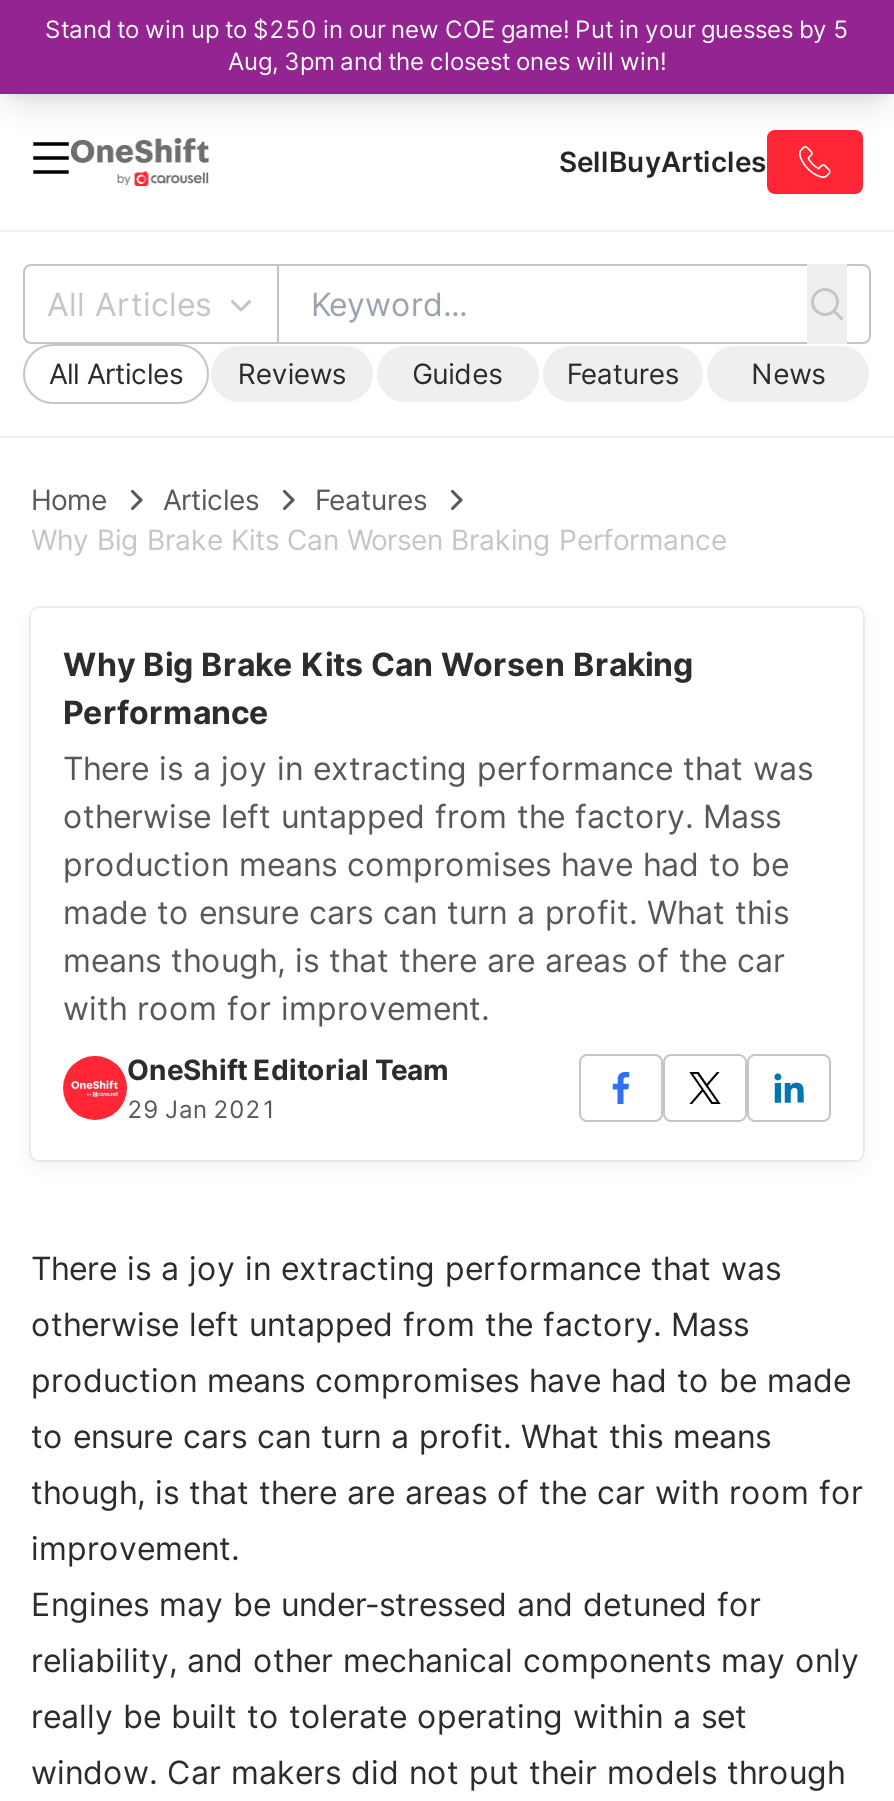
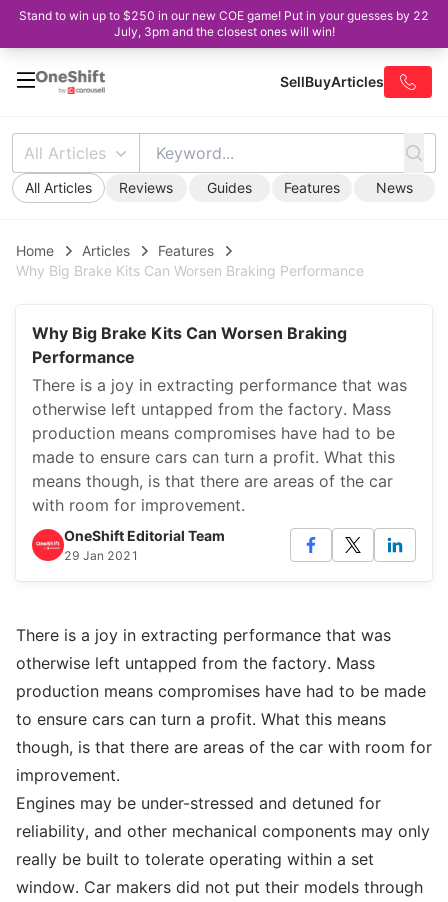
[45,14,849,44] Stand to win up to $250 in our new COE game! Put in your guesses by 5 -> [19,8,429,23] Stand to win up to $250 in our new COE game! Put in your guesses by 22
[228,46,666,76] Aug, 3pm and the closest ones will win! -> [113,24,334,39] July, 3pm and the closest ones will win!

